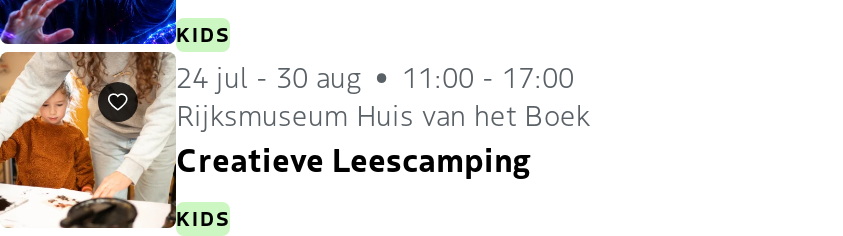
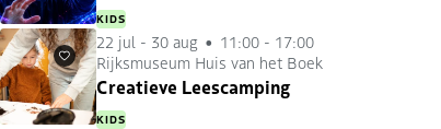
[176,56,574,96] 24 jul - 30 aug 11:00 - 17:00 -> [96,31,314,52] 22 jul - 30 aug 11:00 - 17:00

